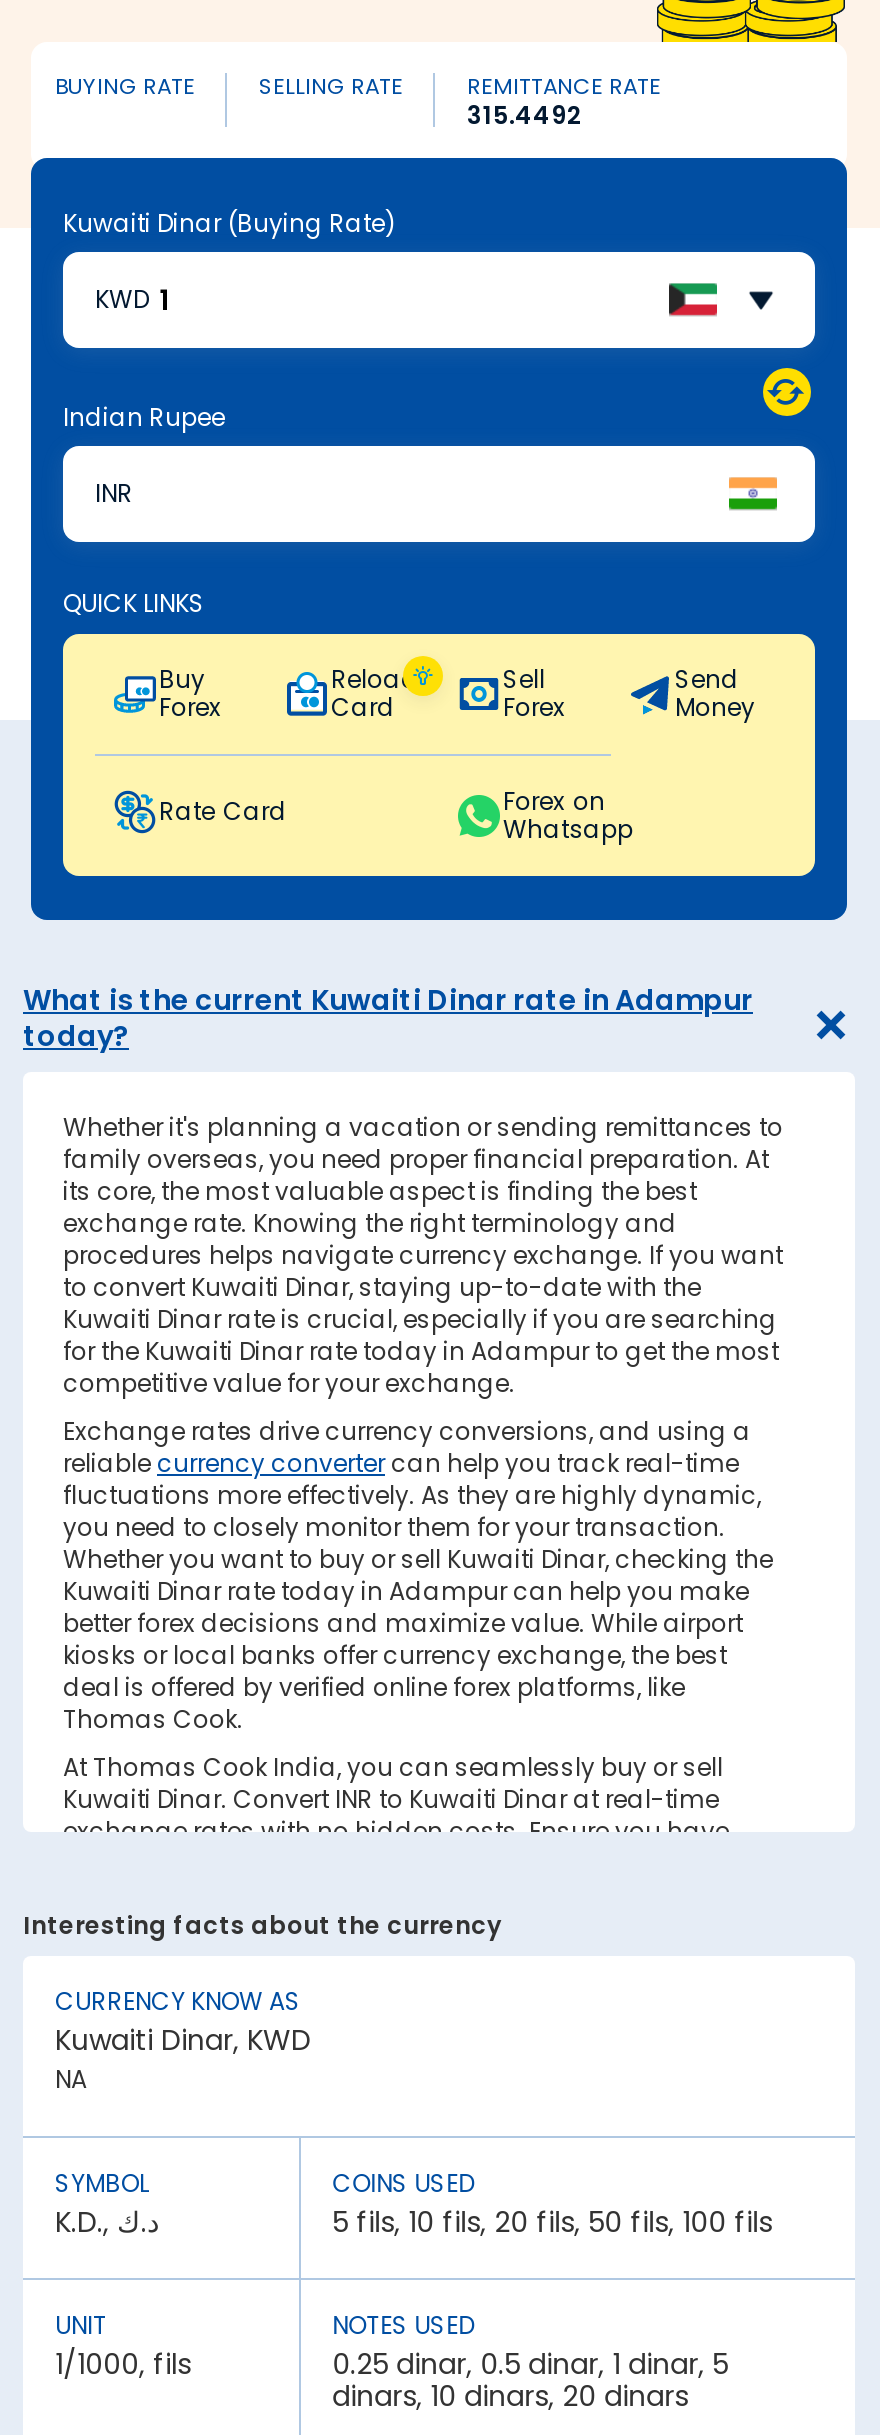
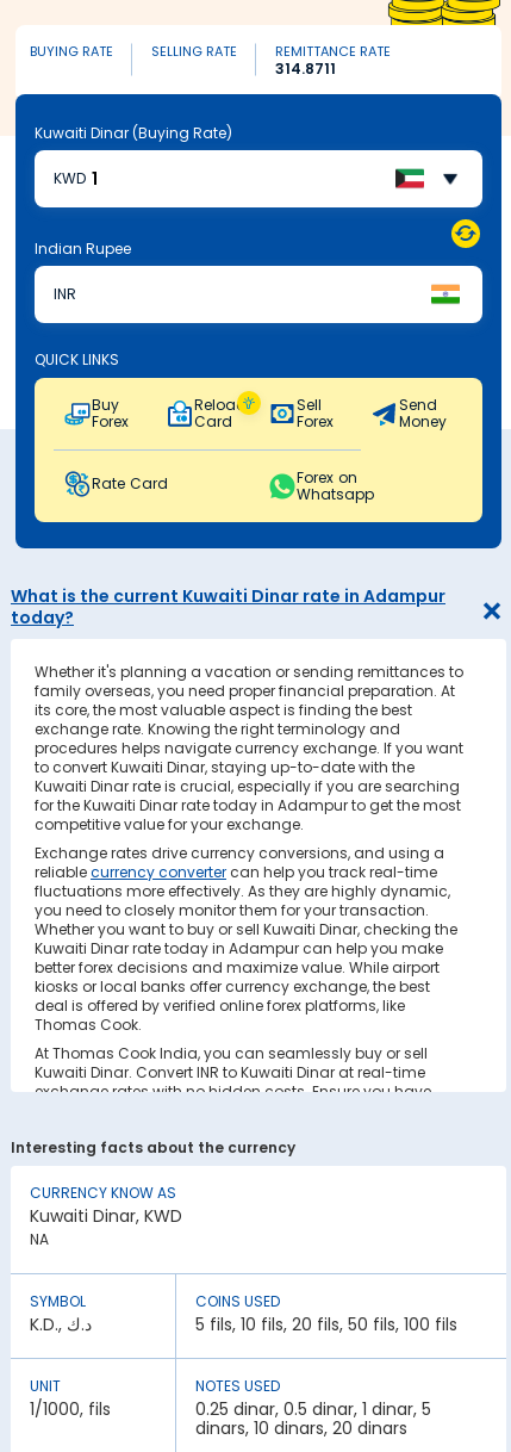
[467,98,581,132] 315.4492 -> [275,58,336,79] 314.8711

